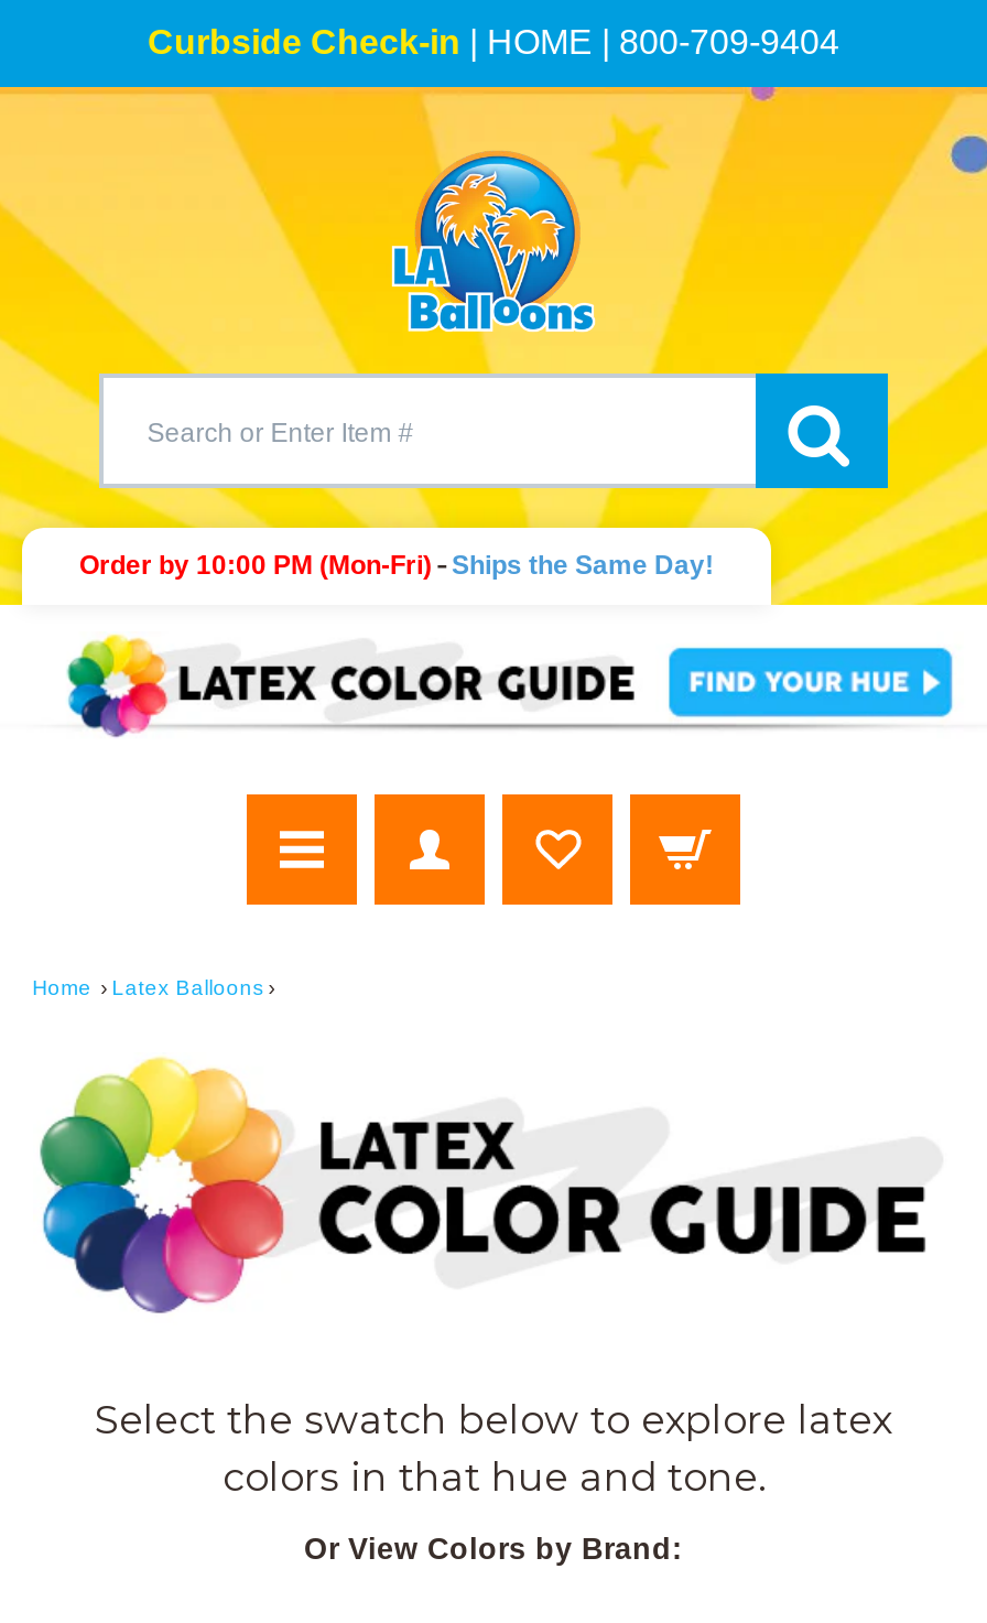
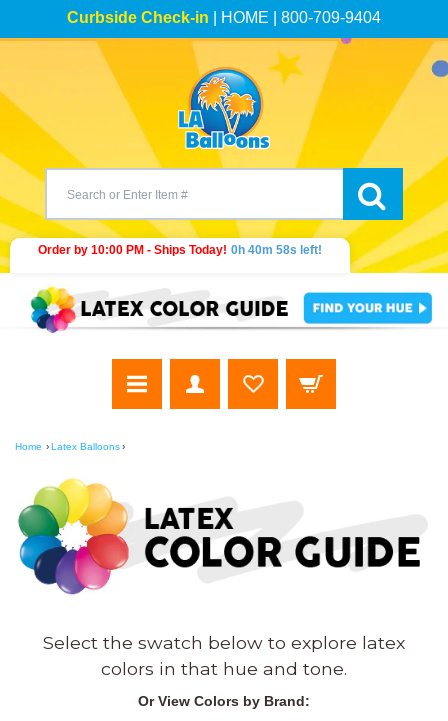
[79,546,714,584] Order by 10:00 PM (Mon-Fri) - Ships the Same Day! -> [38,243,322,257] Order by 10:00 PM - Ships Today! 0h 40m 58s left!

